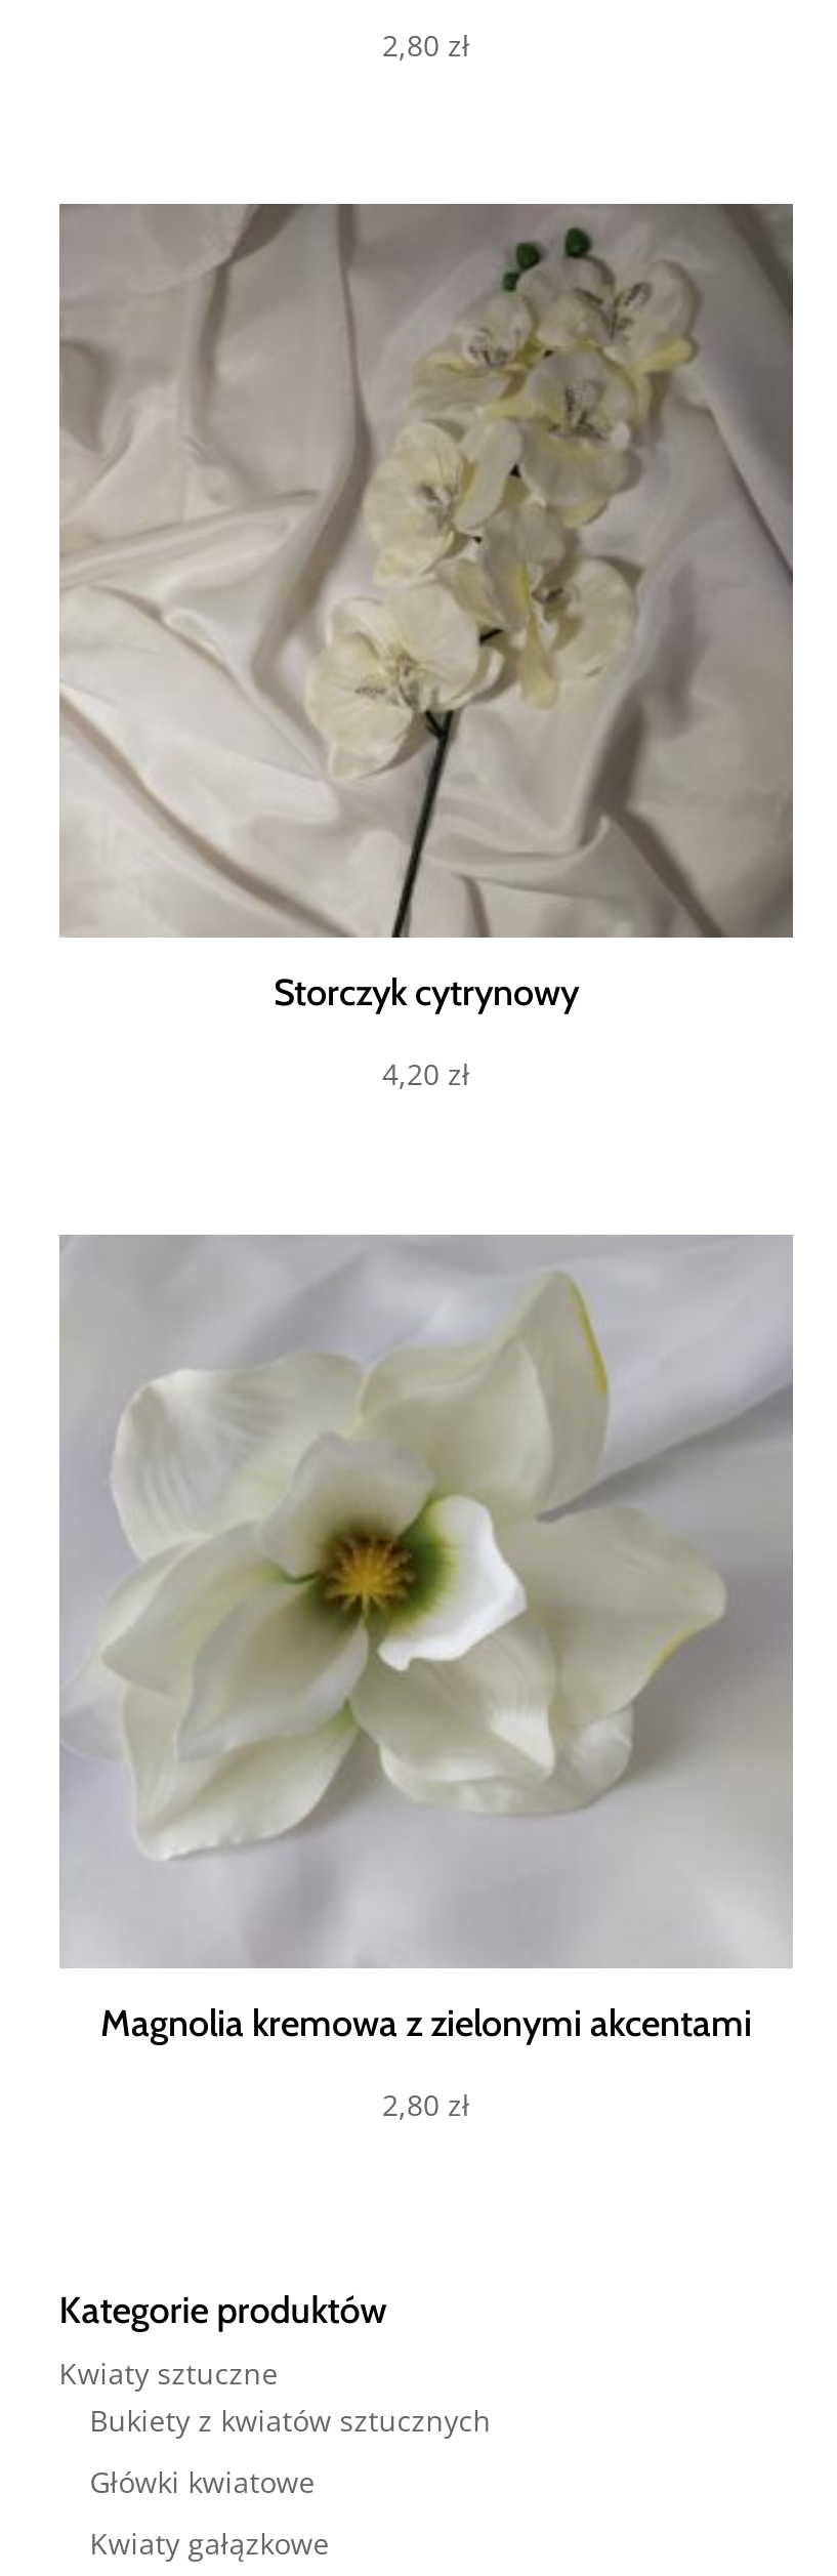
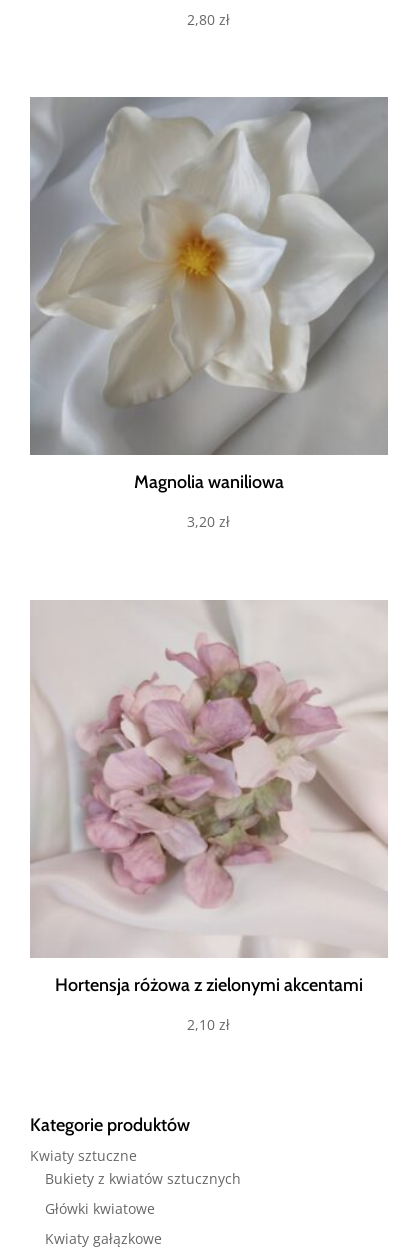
[59,202,795,1016] [image] | Storczyk cytrynowy -> [30,96,389,493] [image] | Magnolia waniliowa
[382,1055,470,1094] 4,20 zł -> [187,512,230,531] 3,20 zł
[61,1235,793,2046] [image] | Magnolia kremowa z zielonymi akcentami -> [30,601,388,996] [image] | Hortensja różowa z zielonymi akcentami
[382,2085,470,2124] 2,80 zł -> [187,1015,230,1034] 2,10 zł

